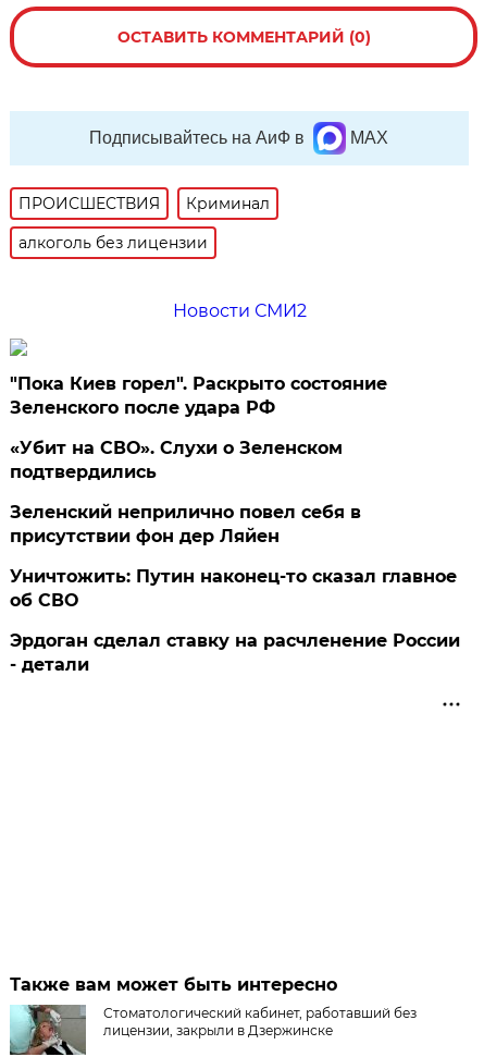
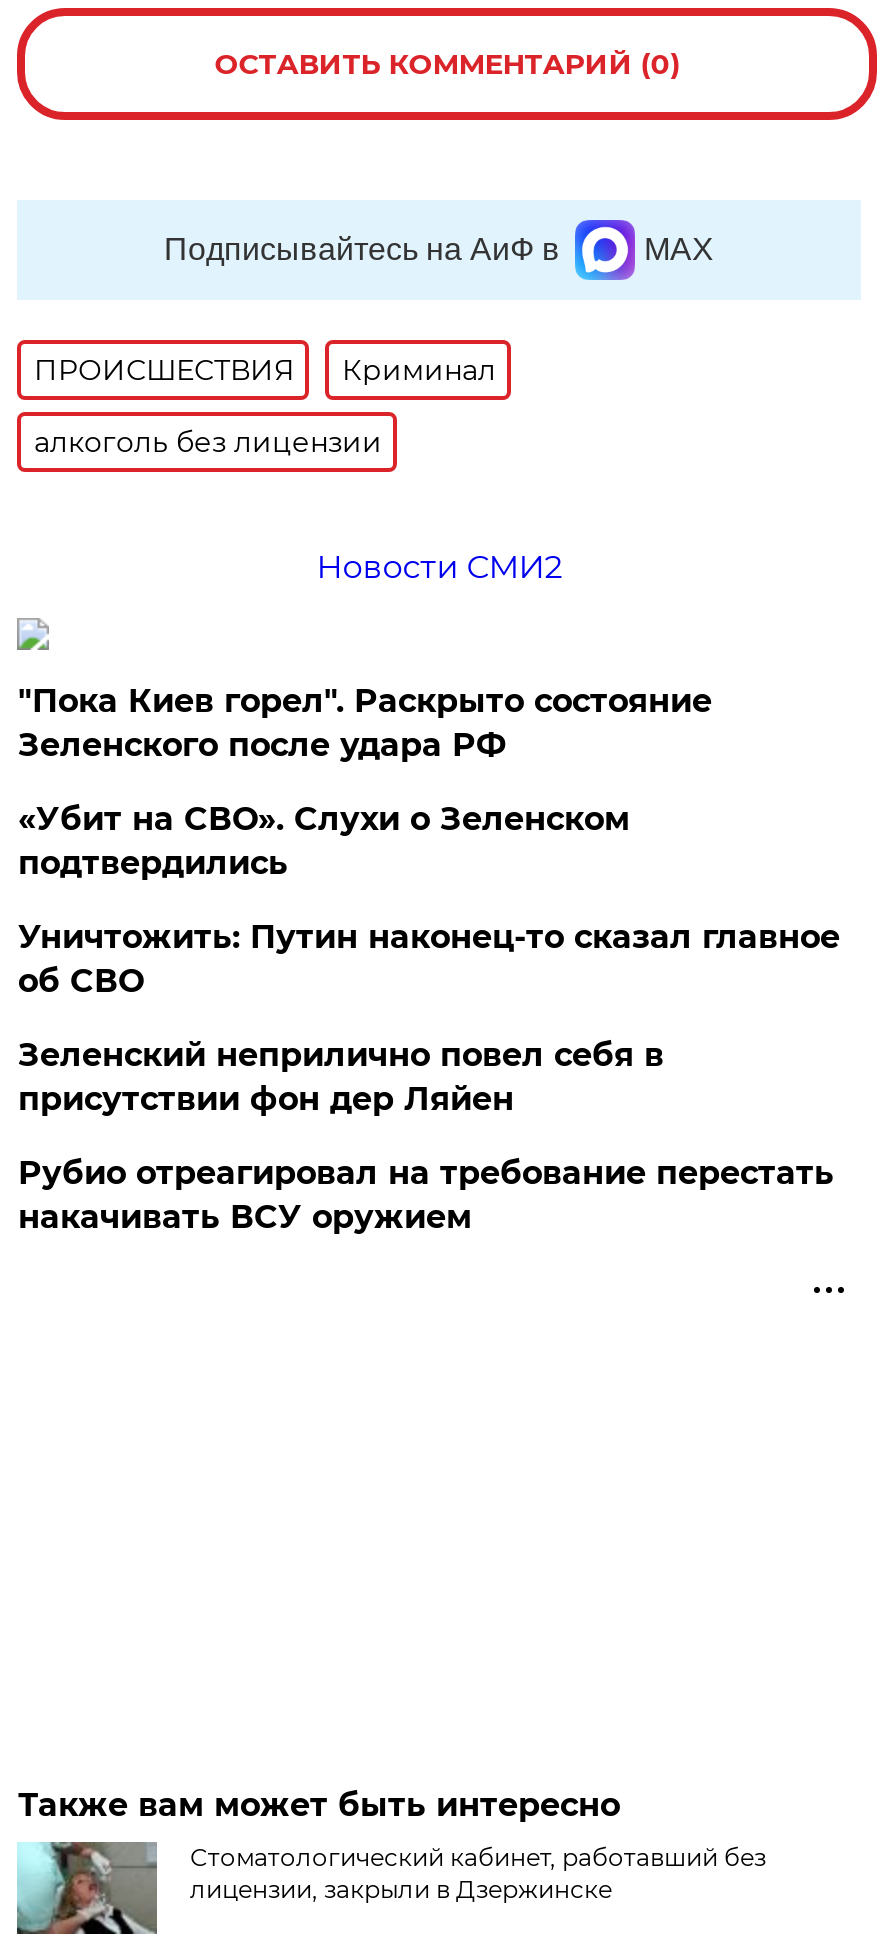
moved [10,502,362,546] -> [18,1036,664,1118]: Зеленский неприлично повел cебя в | присутствии фон дер Ляйен
moved [10,566,457,611] -> [18,918,840,1000]: Уничтожить: Путин наконец-то сказал главное | об СВО
[10,630,461,675] Эрдоган сделал ставку на расчленение России | - детали -> [18,1154,834,1236] Рубио отреагировал на требование перестать | накачивать ВСУ оружием

